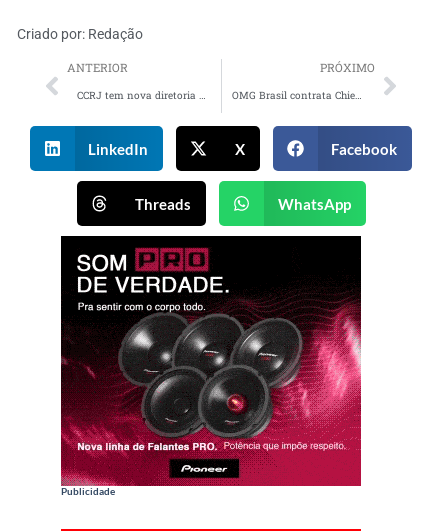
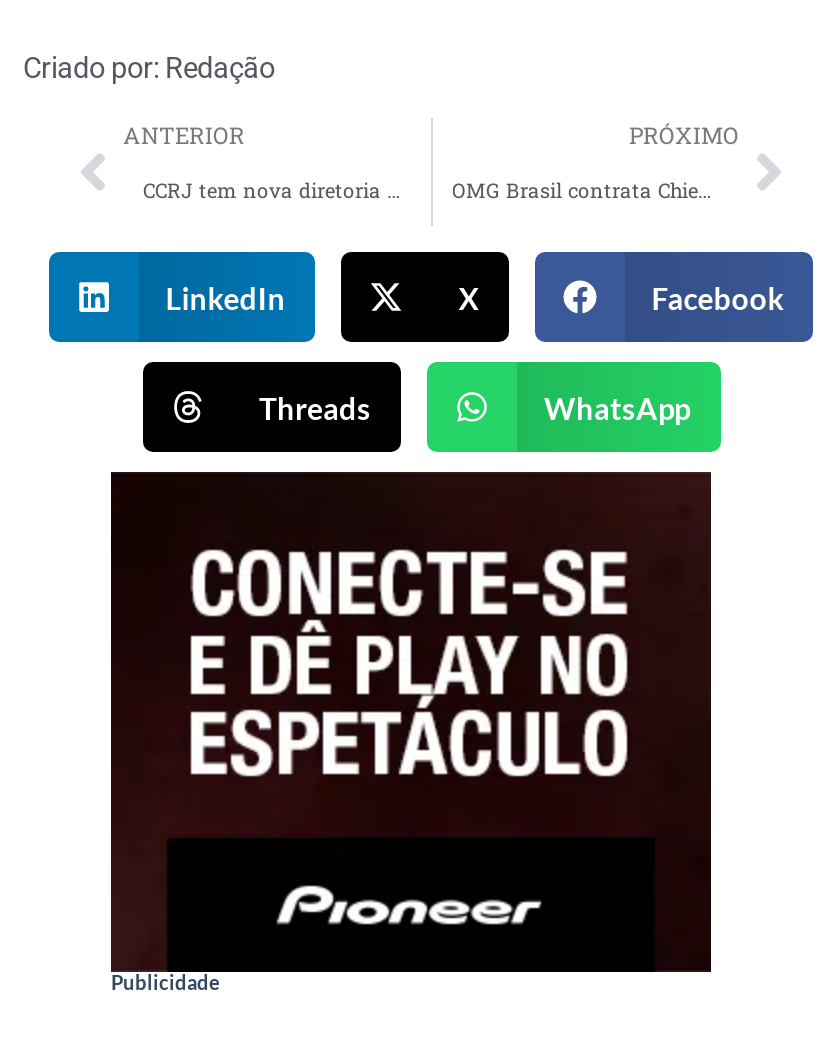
[60,236,362,487] [image] -> [109,472,713,974] [image]

